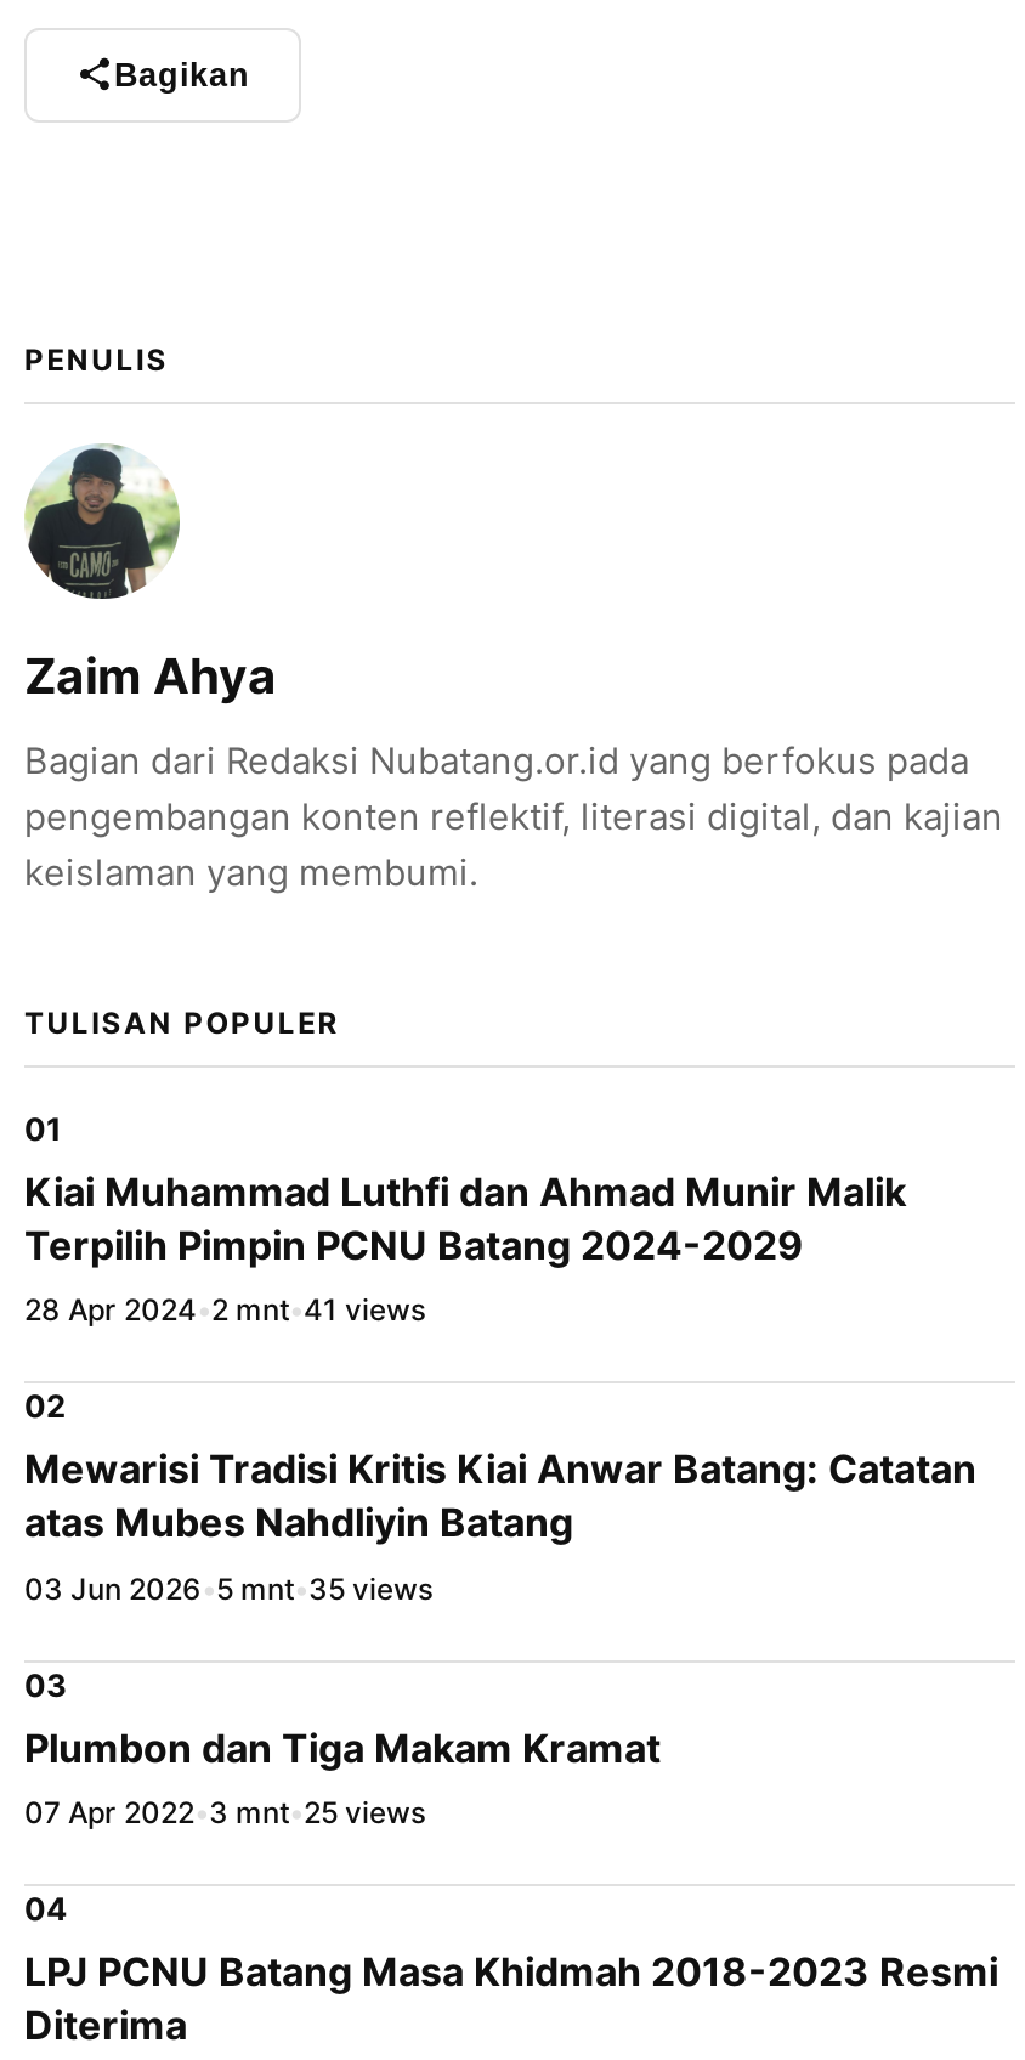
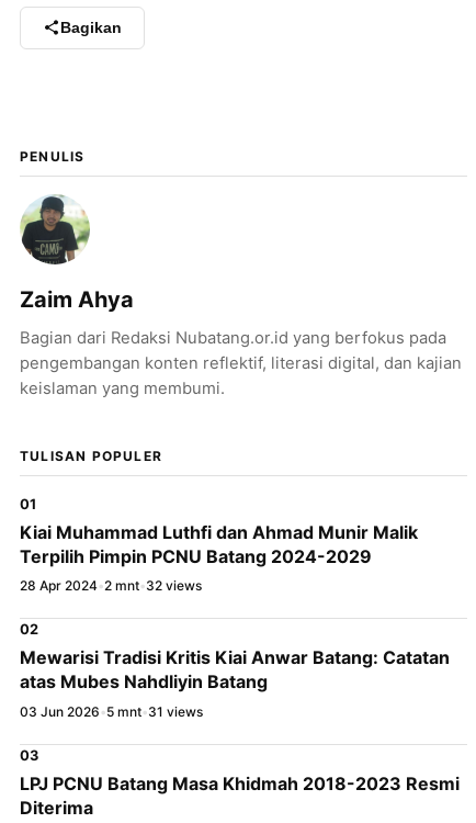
[24,1291,425,1328] 28 Apr 2024 • 2 mnt • 41 views -> [20,577,202,594] 28 Apr 2024 • 2 mnt • 32 views
[24,1569,432,1606] 03 Jun 2026 • 5 mnt • 35 views -> [20,703,203,719] 03 Jun 2026 • 5 mnt • 31 views
[24,1722,661,1927] Plumbon dan Tiga Makam Kramat | 07 Apr 2022 • 3 mnt • 25 views | 04 -> none

